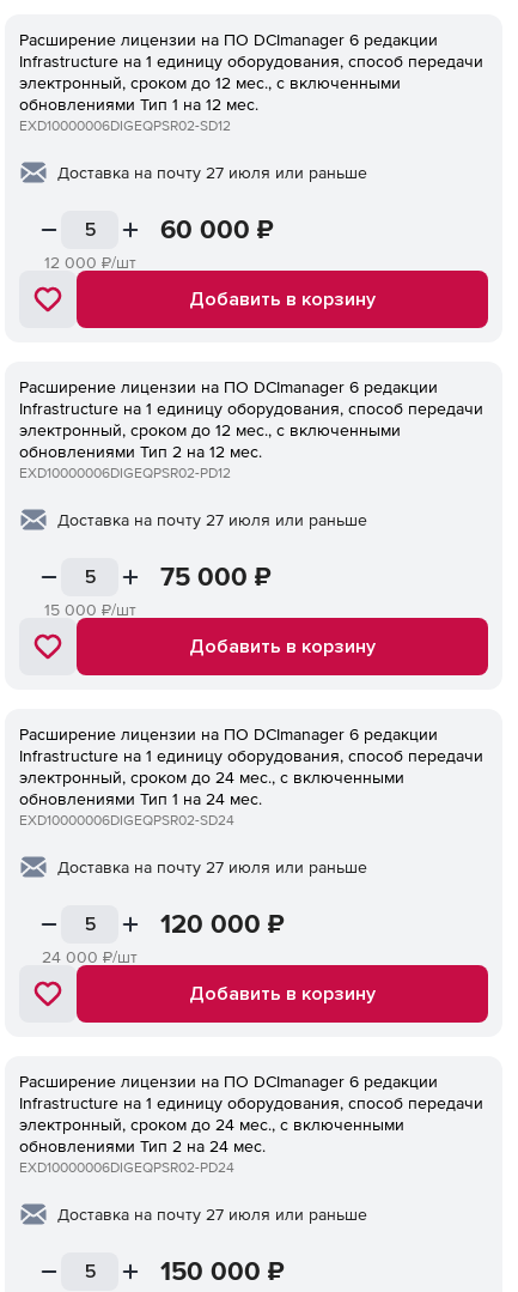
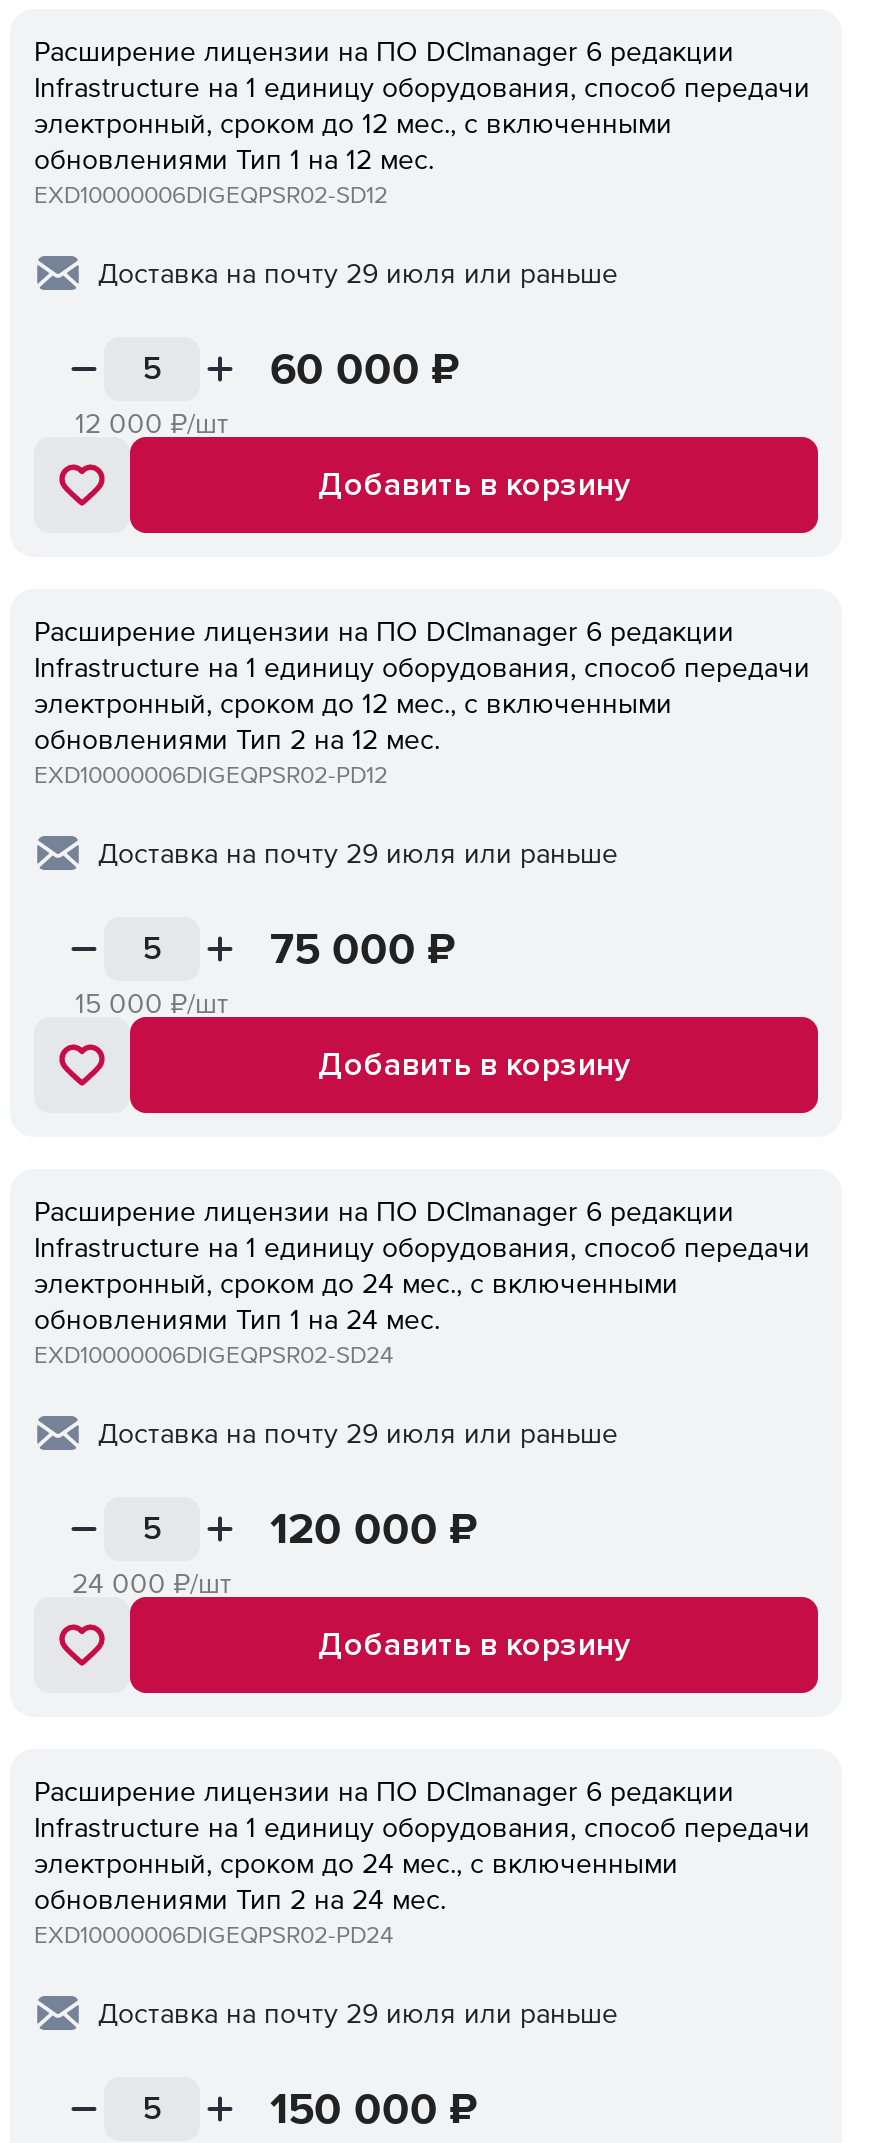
[57,163,367,182] Доставка на почту 27 июля или раньше -> [98,257,618,289] Доставка на почту 29 июля или раньше
[57,510,367,529] Доставка на почту 27 июля или раньше -> [98,837,618,869] Доставка на почту 29 июля или раньше
[57,857,367,877] Доставка на почту 27 июля или раньше -> [98,1417,618,1449] Доставка на почту 29 июля или раньше
[57,1205,367,1224] Доставка на почту 27 июля или раньше -> [98,1997,618,2029] Доставка на почту 29 июля или раньше

